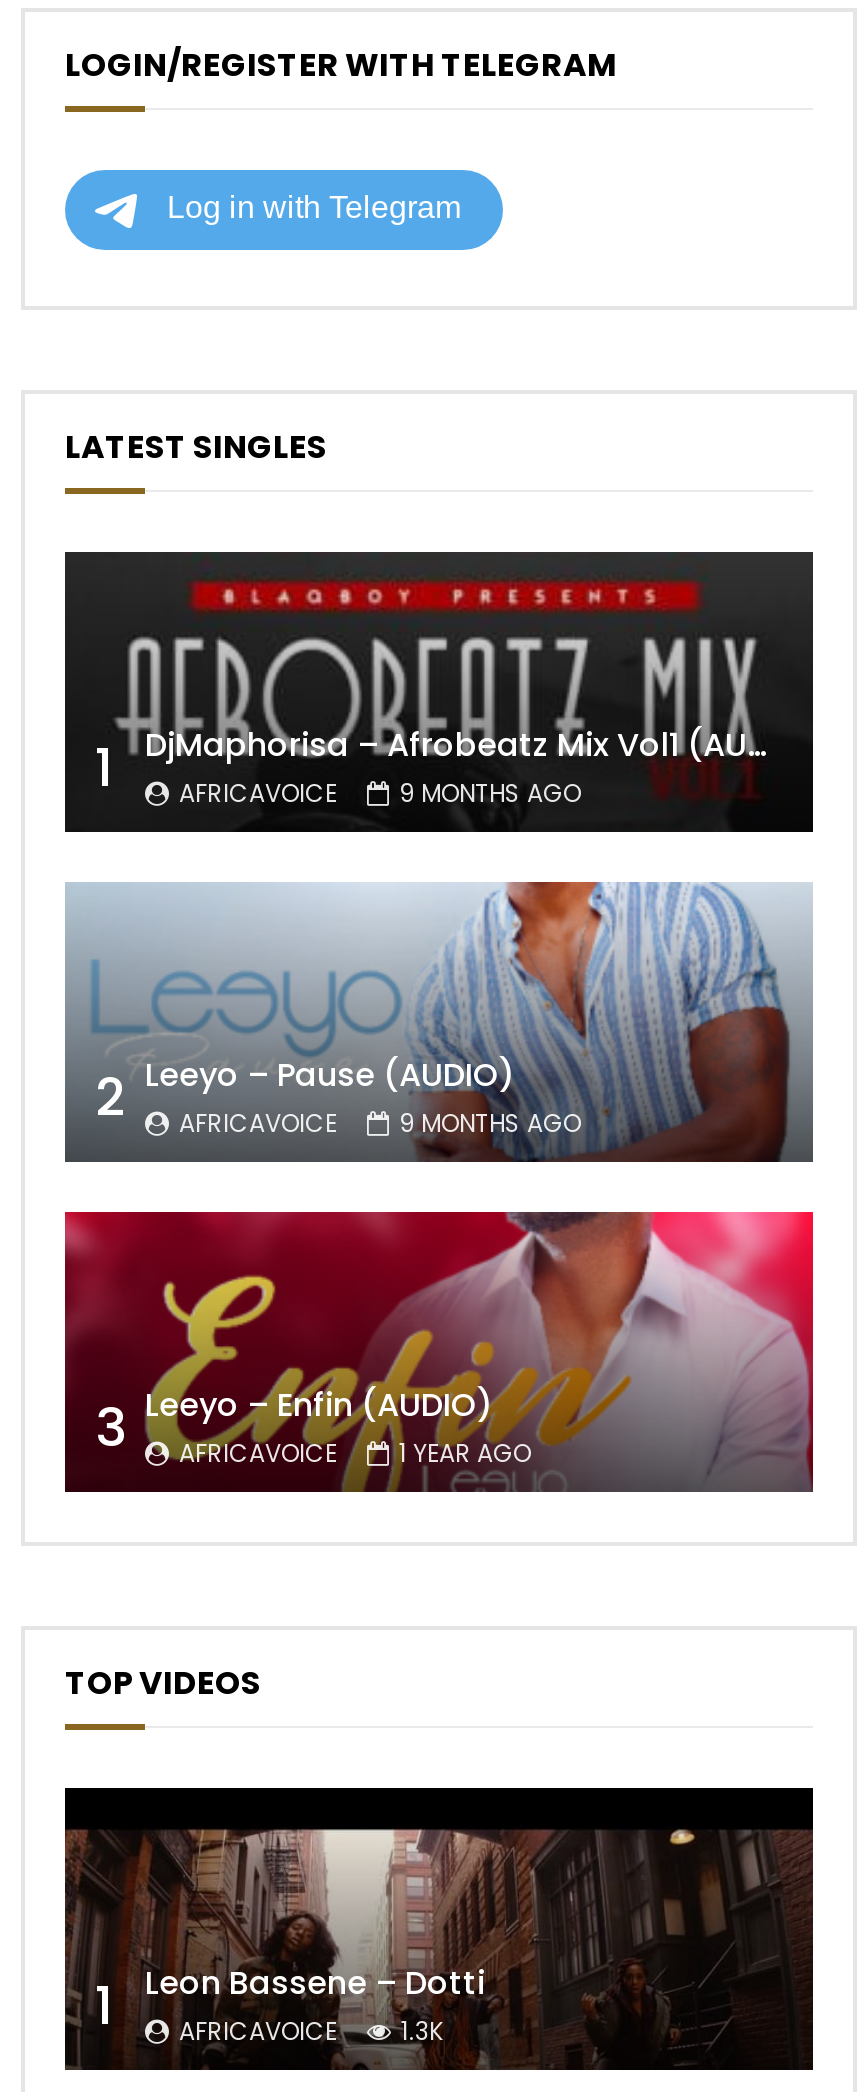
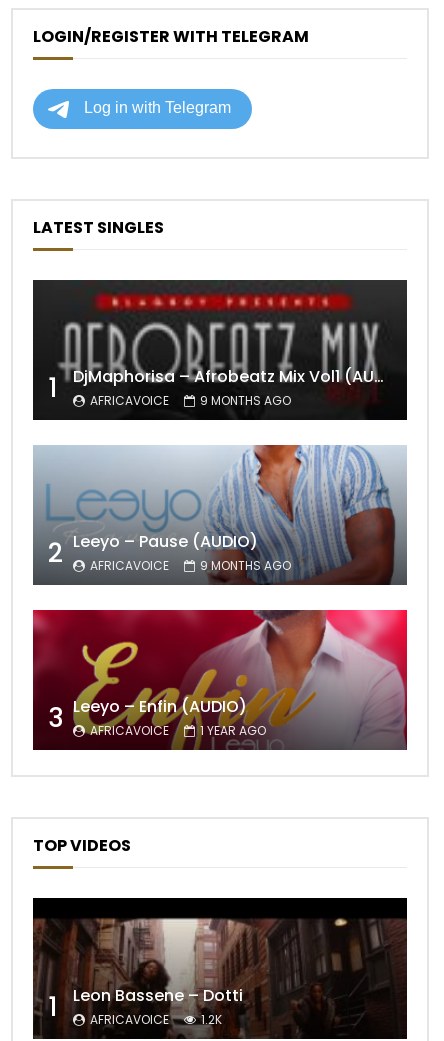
[95,1959,485,2047] 1 Leon Bassene – Dotti AFRICAVOICE 1.3K -> [48,983,243,1027] 1 Leon Bassene – Dotti AFRICAVOICE 1.2K

